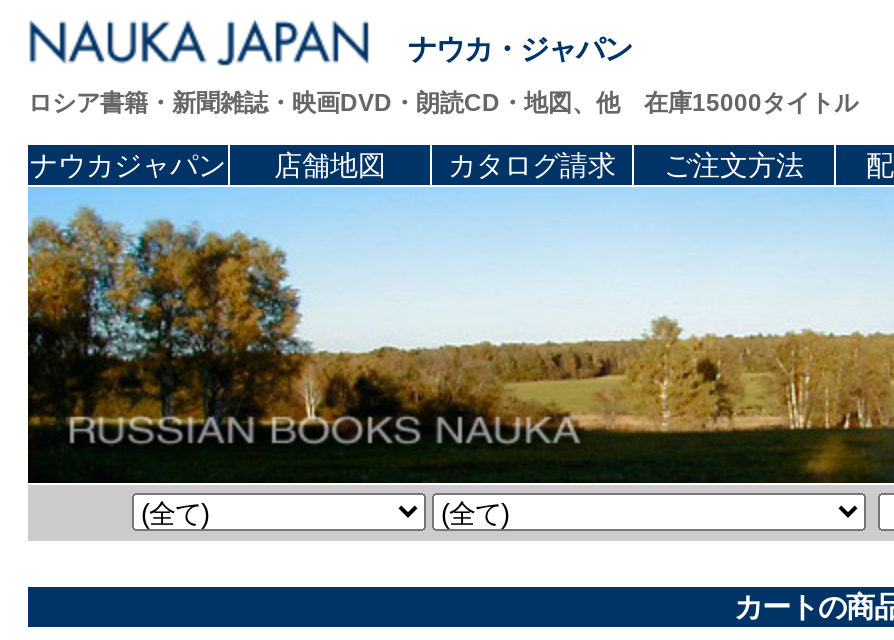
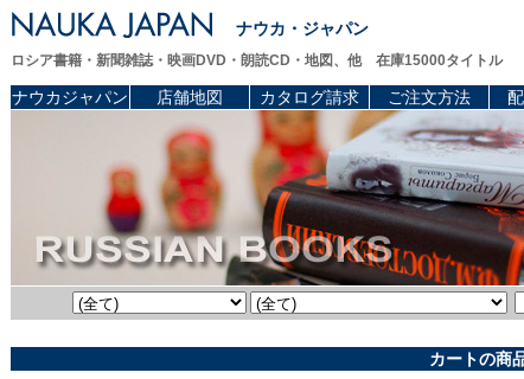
[26,185,888,485] [image] -> [11,109,520,287] [image]

